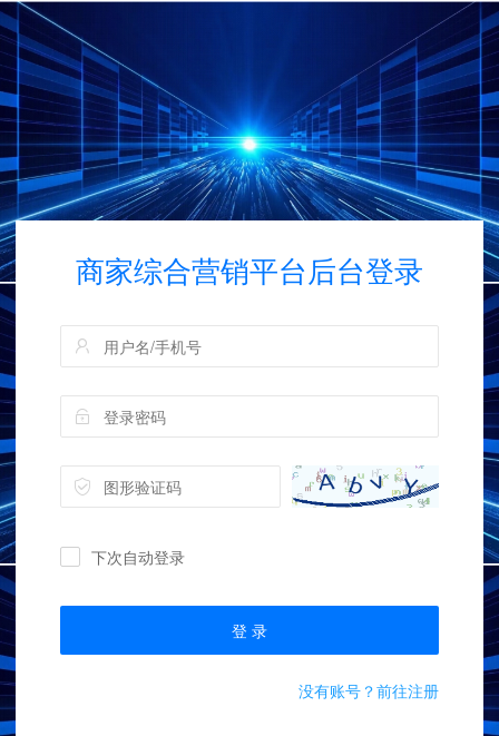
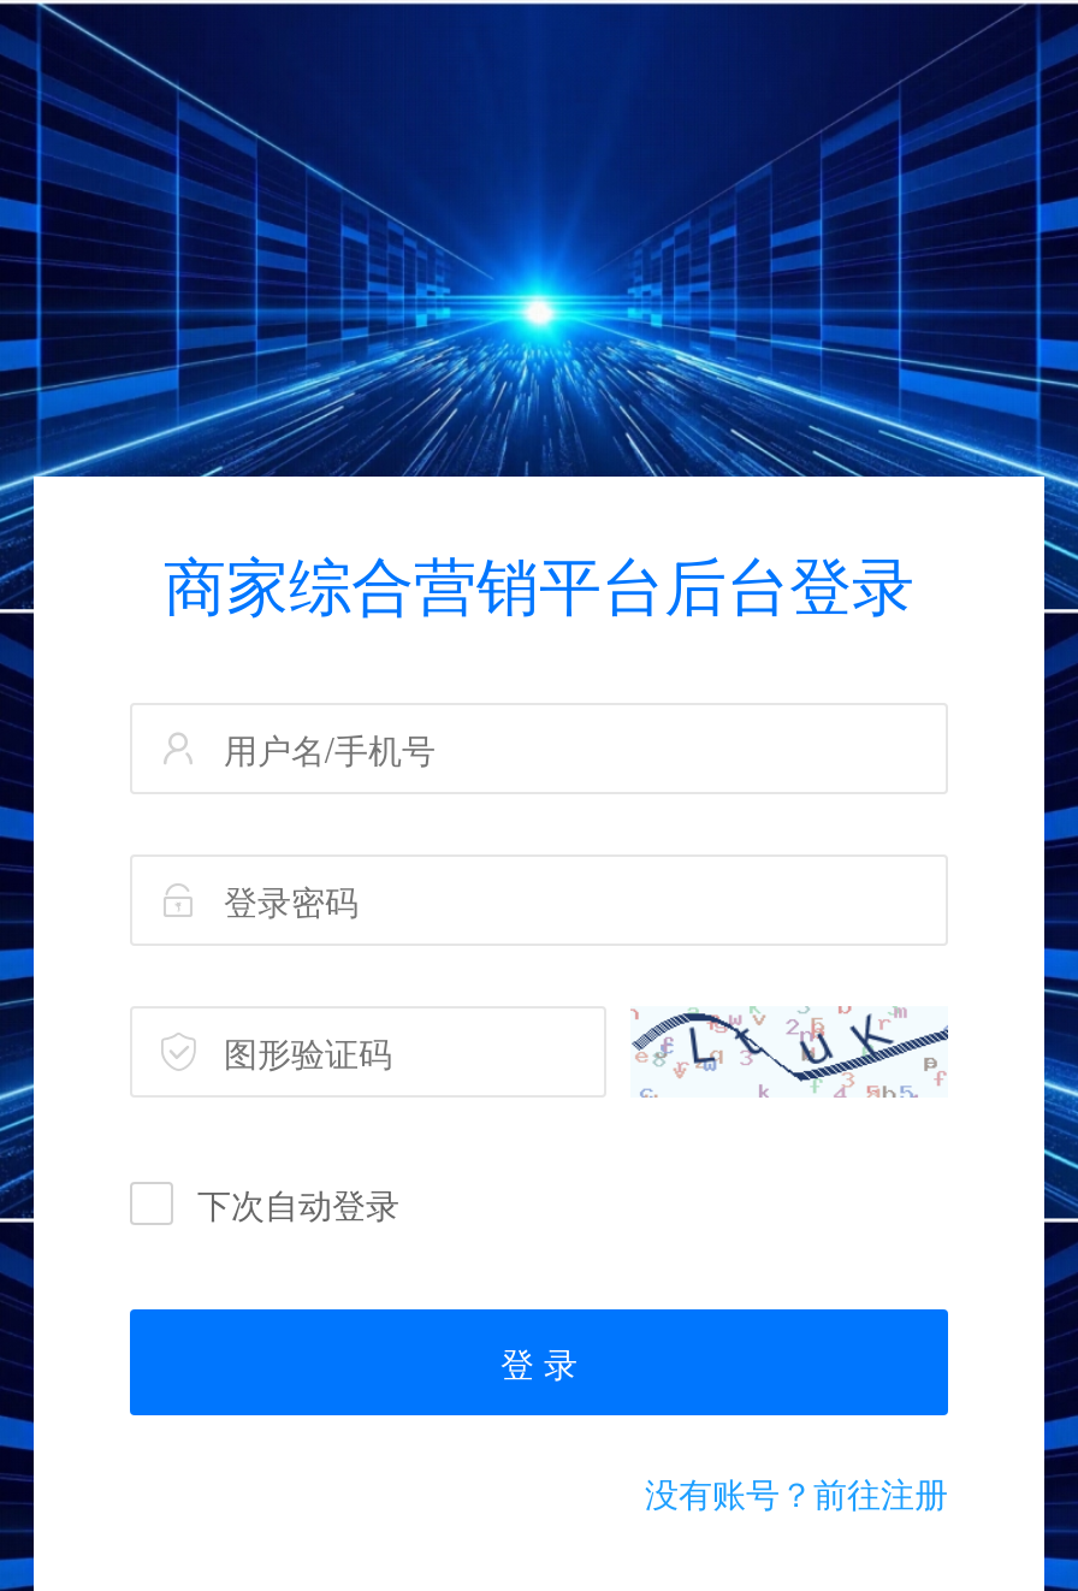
[292,465,440,509] [image] -> [633,1006,950,1098] [image]

